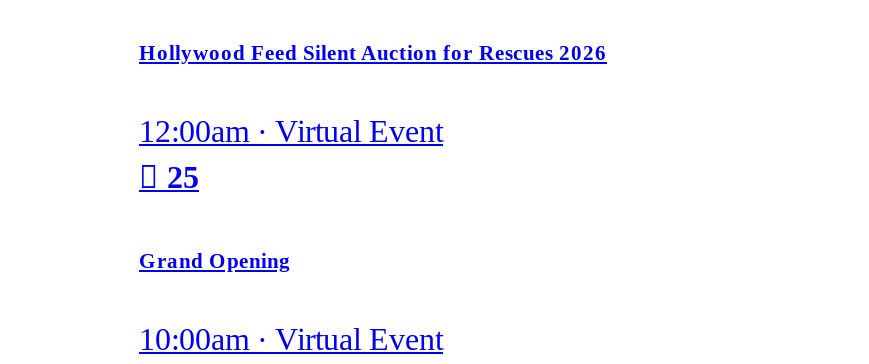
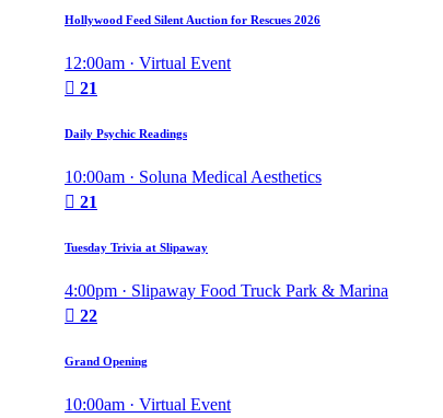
[167,160,199,194] 25 -> [65,79,388,325] 21 | Daily Psychic Readings | 10:00am · Soluna Medical Aesthetics | 21 | Tuesday Trivia at Slipaway | 4:00pm · Slipaway Food Truck Park & Marina | 22

